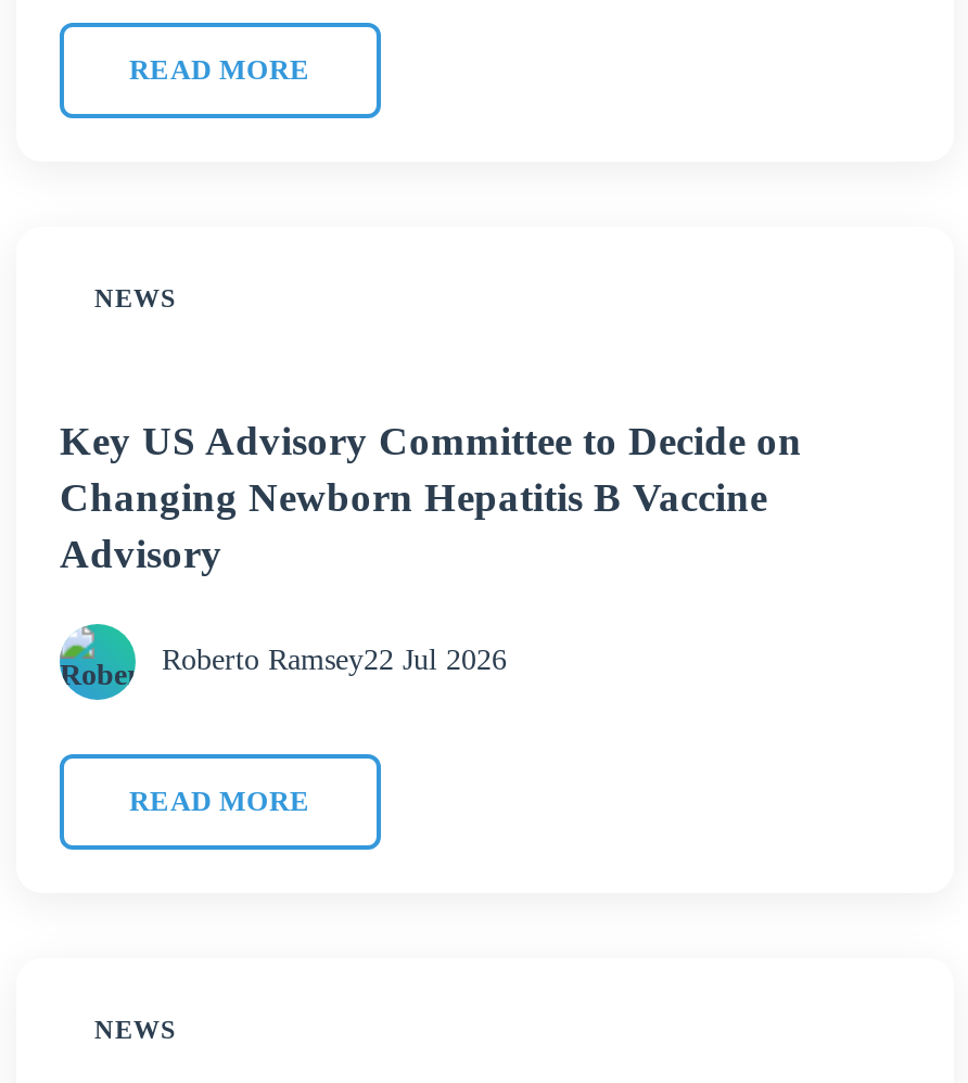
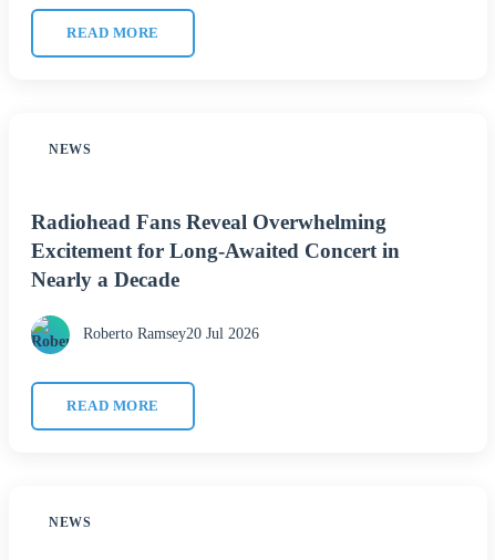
[60,417,802,576] Key US Advisory Committee to Decide on | Changing Newborn Hepatitis B Vaccine | Advisory -> [31,210,400,291] Radiohead Fans Reveal Overwhelming | Excitement for Long-Awaited Concert in | Nearly a Decade
[162,644,507,676] Roberto Ramsey22 Jul 2026 -> [83,325,259,342] Roberto Ramsey20 Jul 2026

